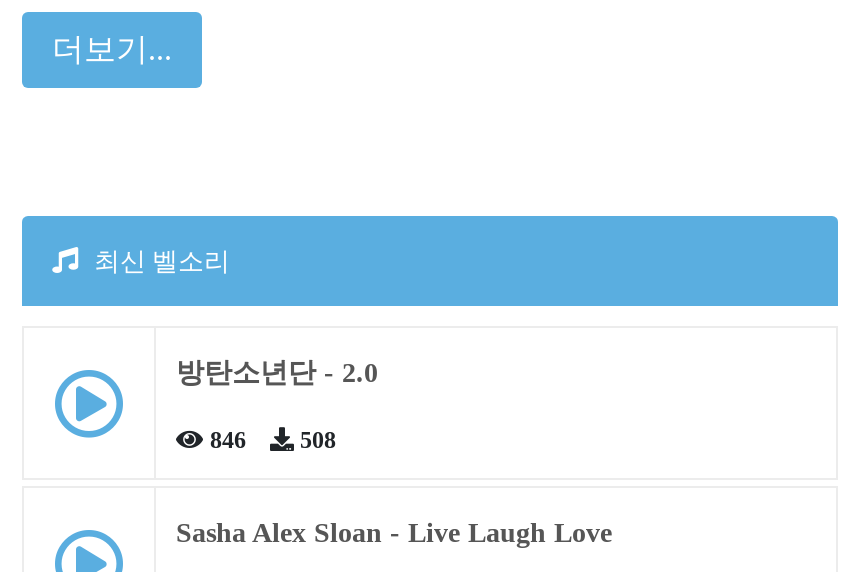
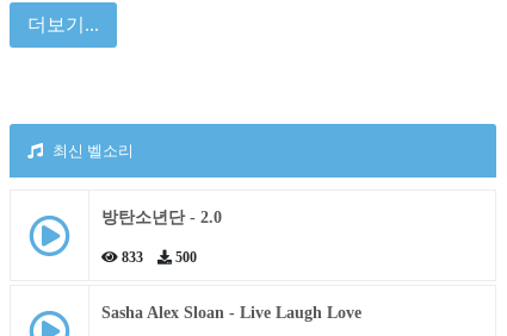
[204,426,246,452] 846 -> [118,249,143,265] 833
[294,426,336,452] 508 -> [172,249,197,265] 500

